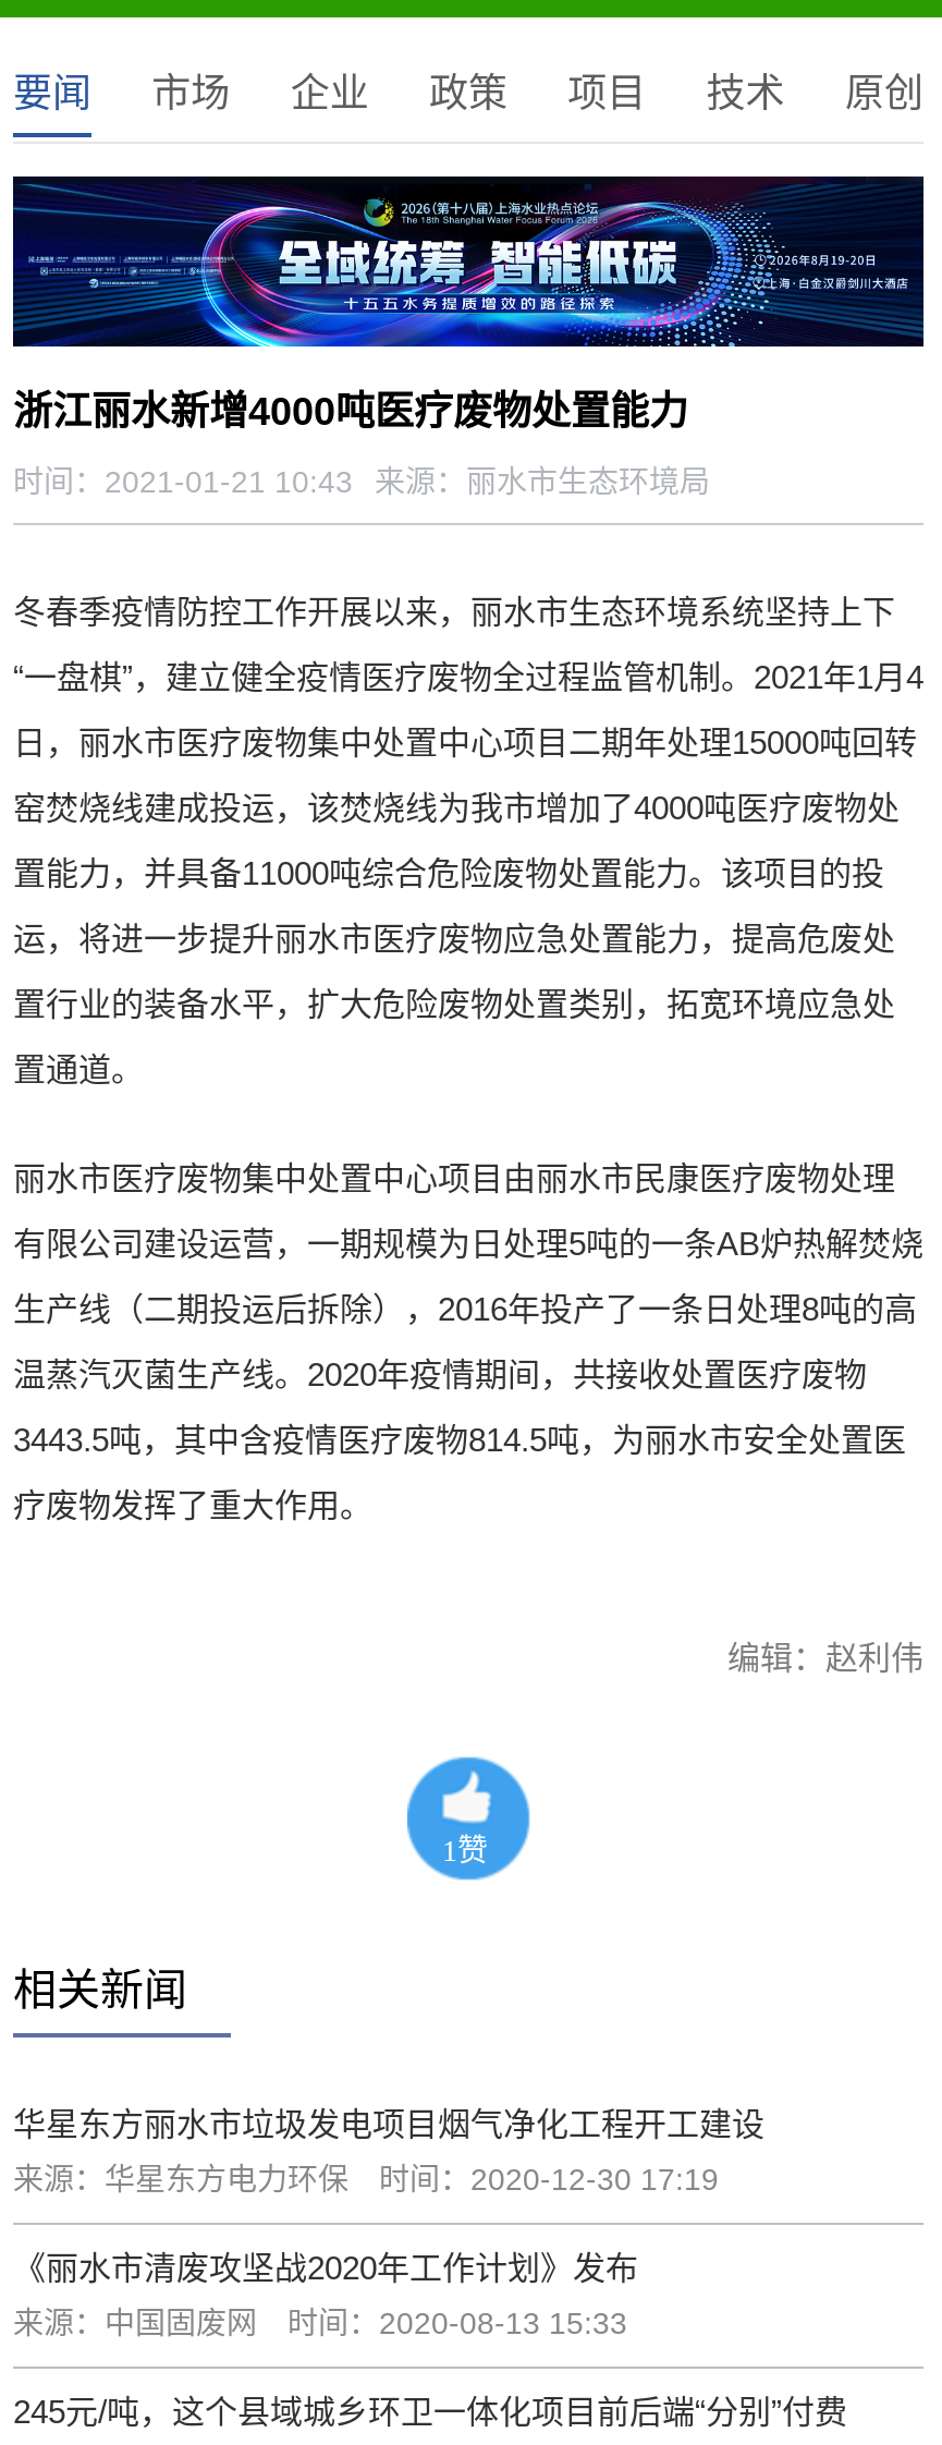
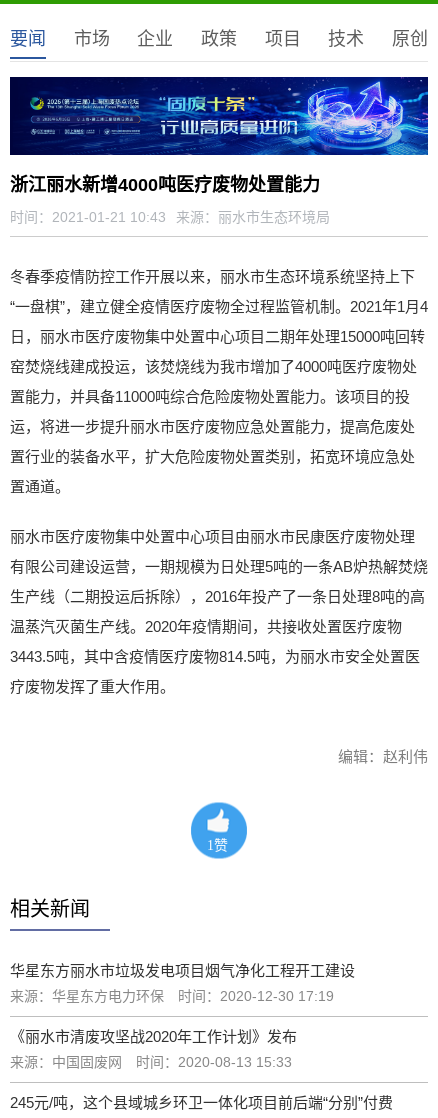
[13,177,926,349] [image] -> [12,77,429,156] [image]

